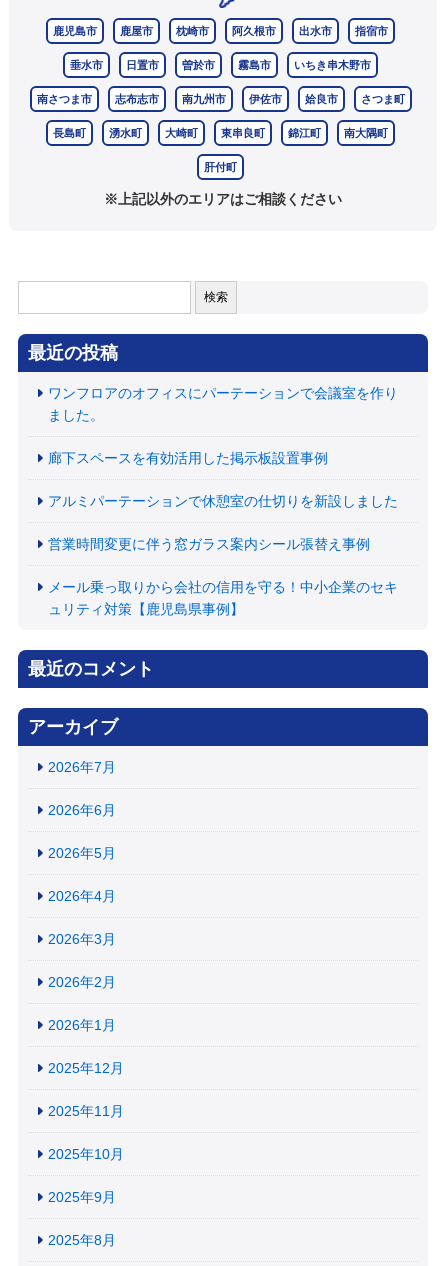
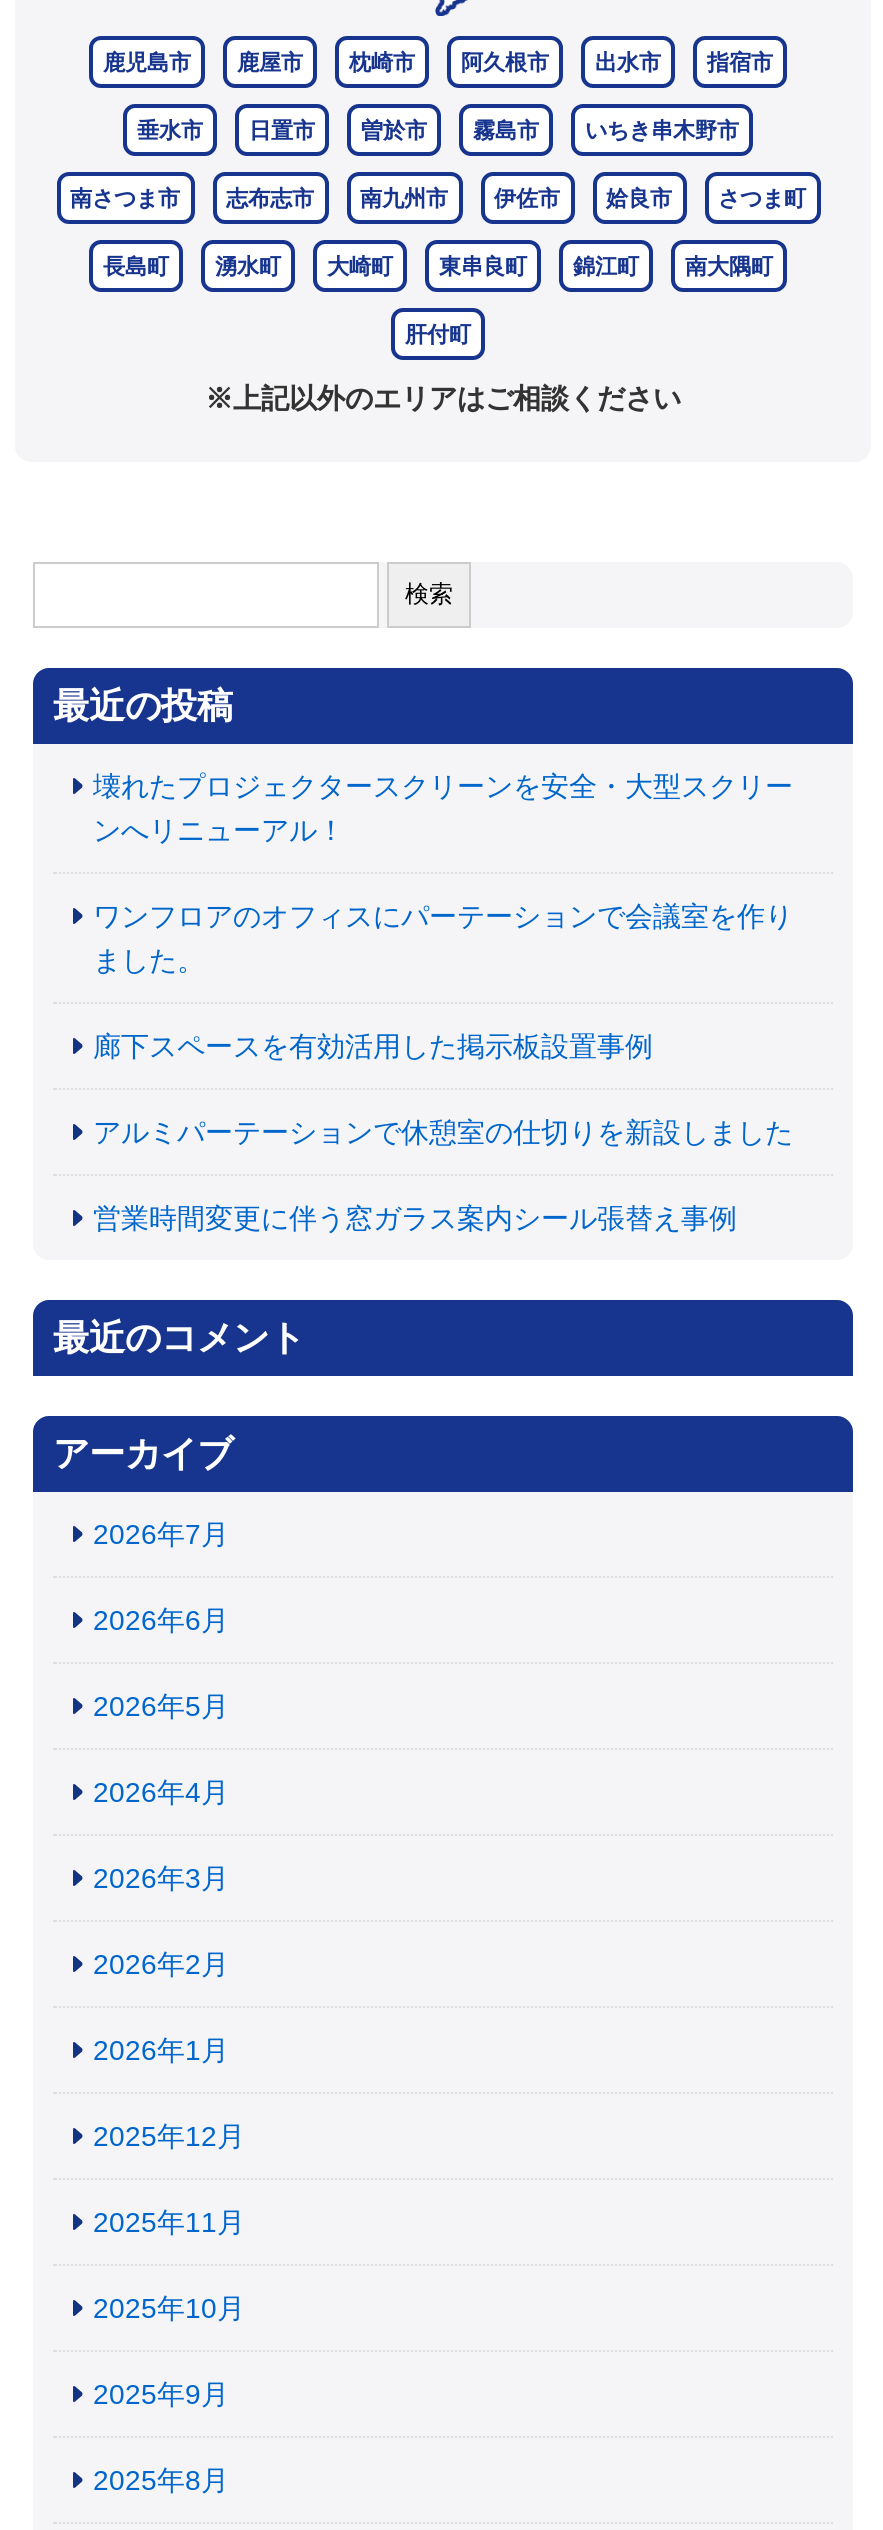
none -> [93,770,793,846] 壊れたプロジェクタースクリーンを安全・大型スクリー | ンへリニューアル！
moved [48,385,398,552] -> [93,900,793,1234]: ワンフロアのオフィスにパーテーションで会議室を作り | ました。 | 廊下スペースを有効活用した掲示板設置事例 | アルミパーテーションで休憩室の仕切りを新設しました | 営業時間変更に伴う窓ガラス案内シール張替え事例
[48,579,398,617] メール乗っ取りから会社の信用を守る！中小企業のセキ | ュリティ対策【鹿児島県事例】 -> none

